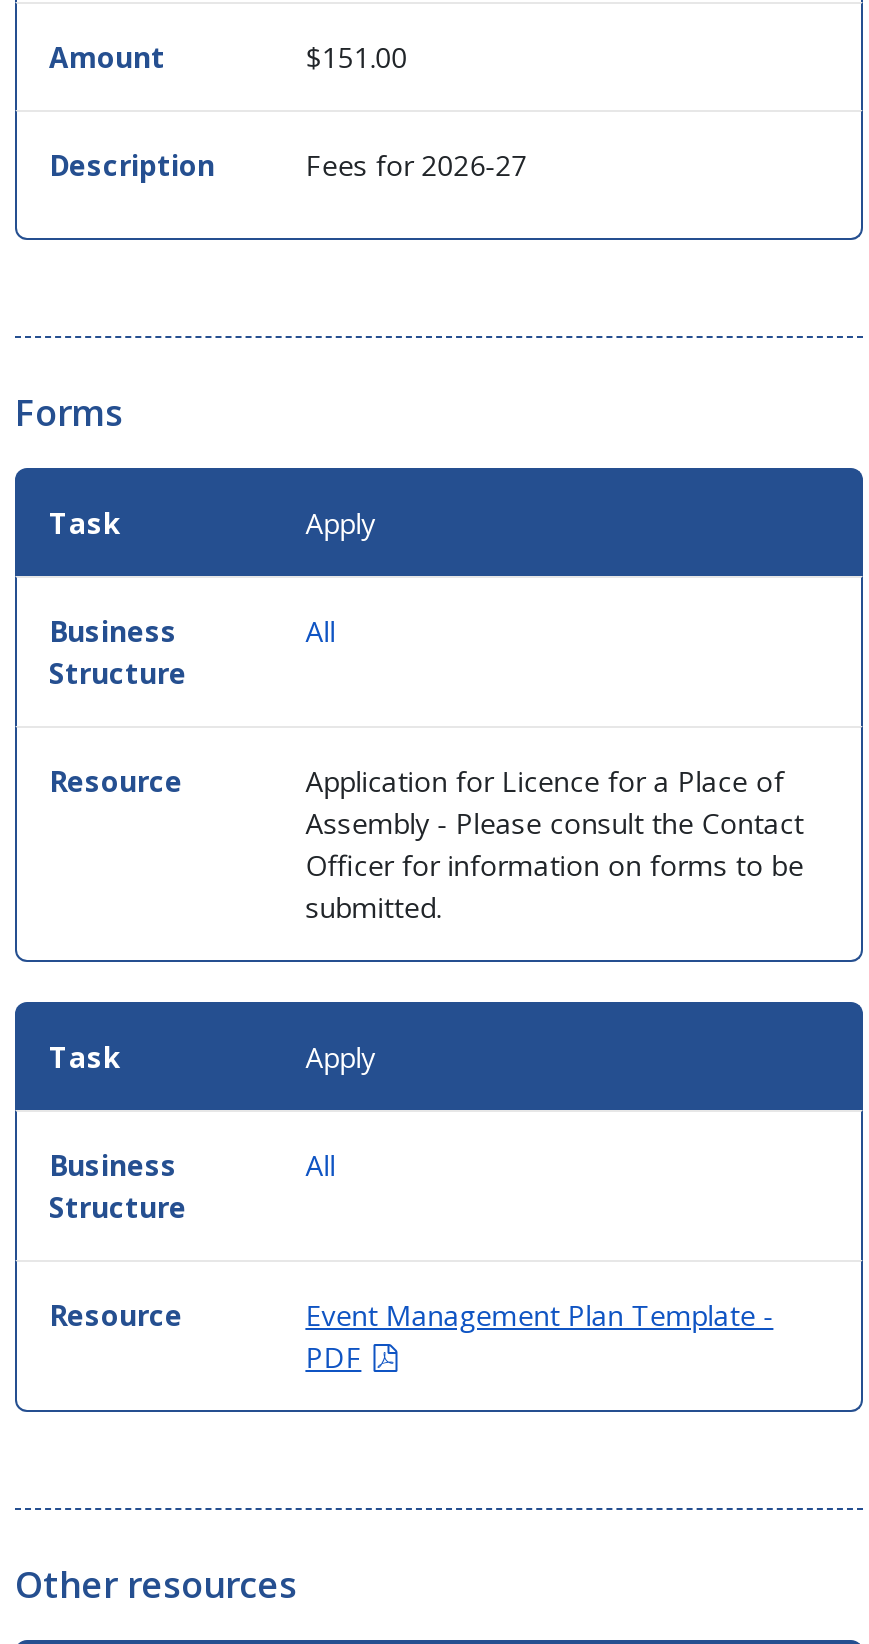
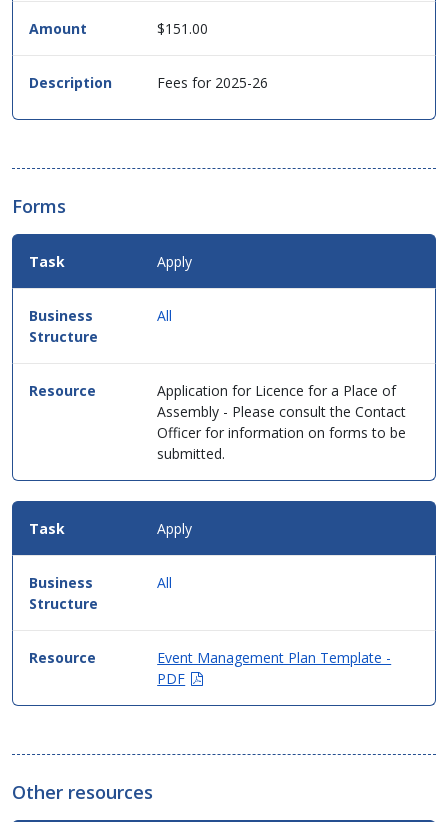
[305,146,527,184] Fees for 2026-27 -> [157,73,268,92] Fees for 2025-26

